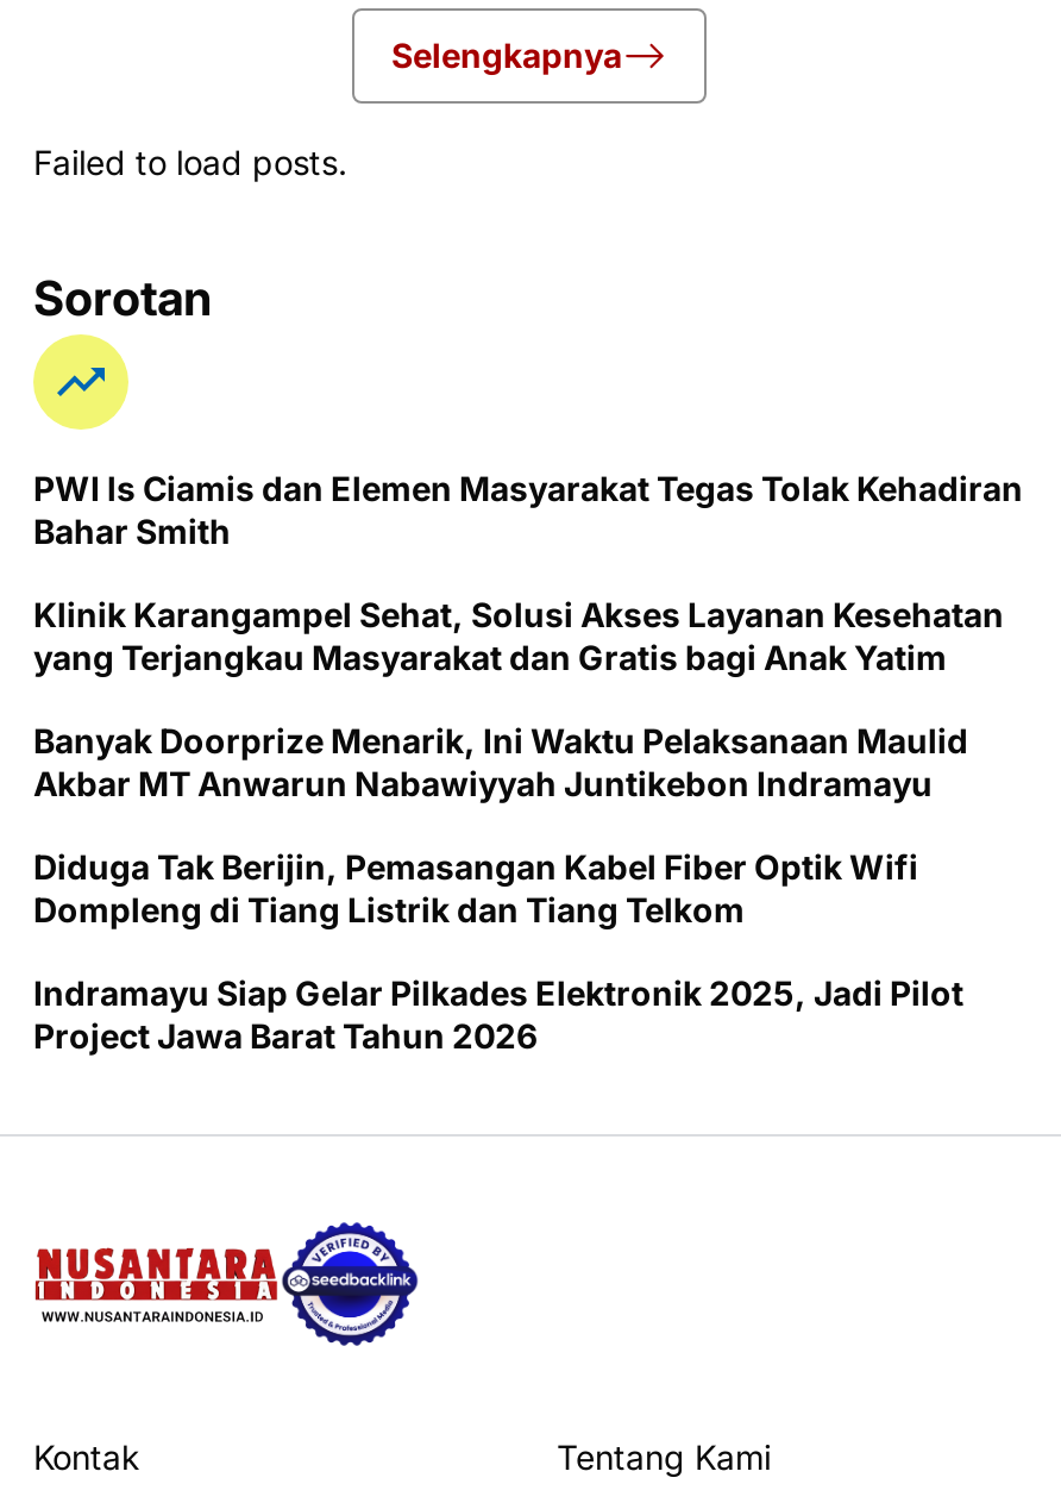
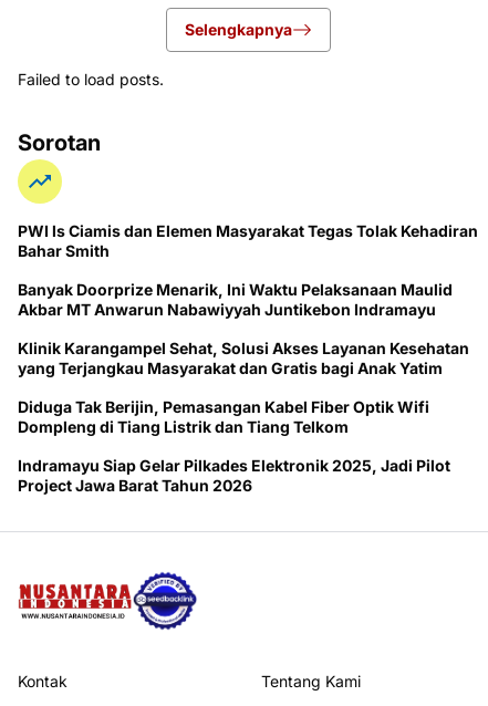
moved [33,595,1004,678] -> [18,339,469,377]: Klinik Karangampel Sehat, Solusi Akses Layanan Kesehatan | yang Terjangkau Masyarakat dan Gratis bagi Anak Yatim
moved [33,721,968,804] -> [18,280,453,319]: Banyak Doorprize Menarik, Ini Waktu Pelaksanaan Maulid | Akbar MT Anwarun Nabawiyyah Juntikebon Indramayu

